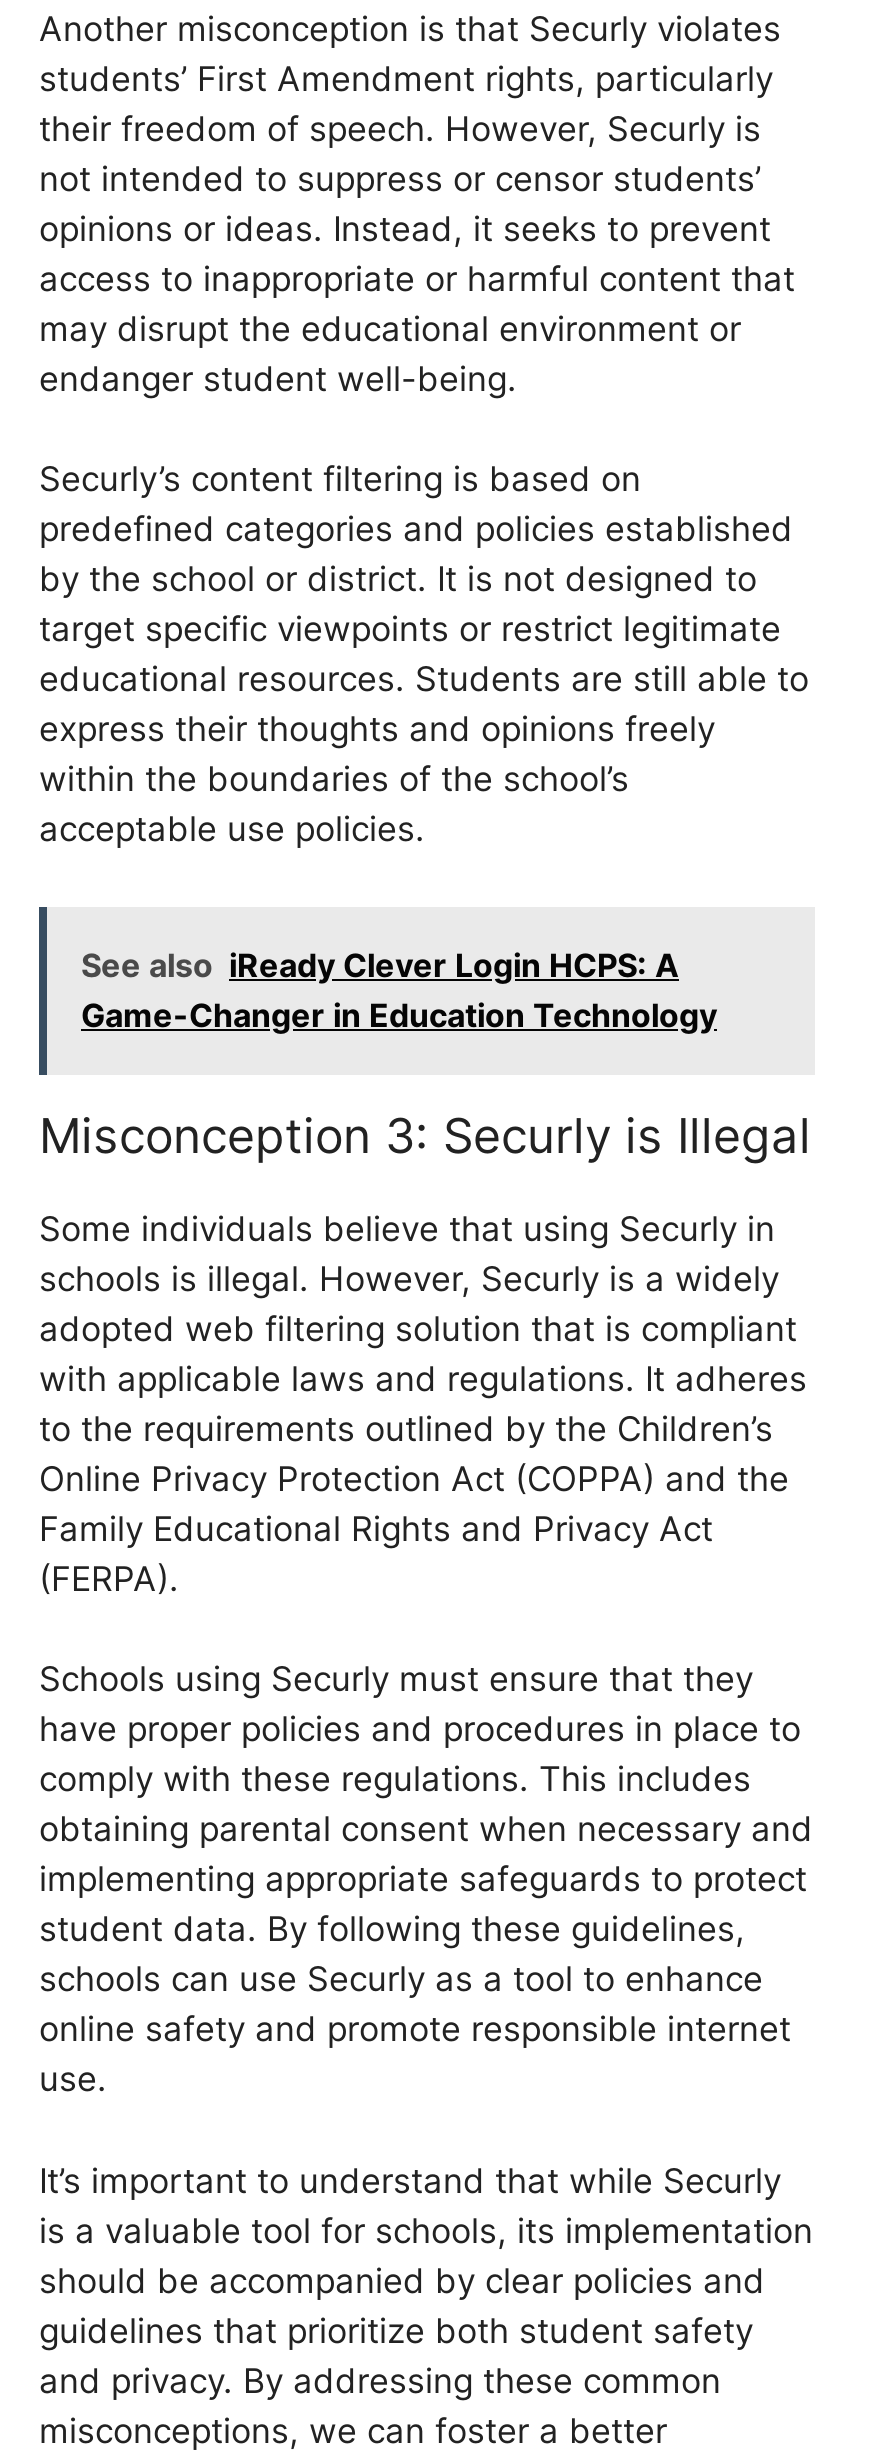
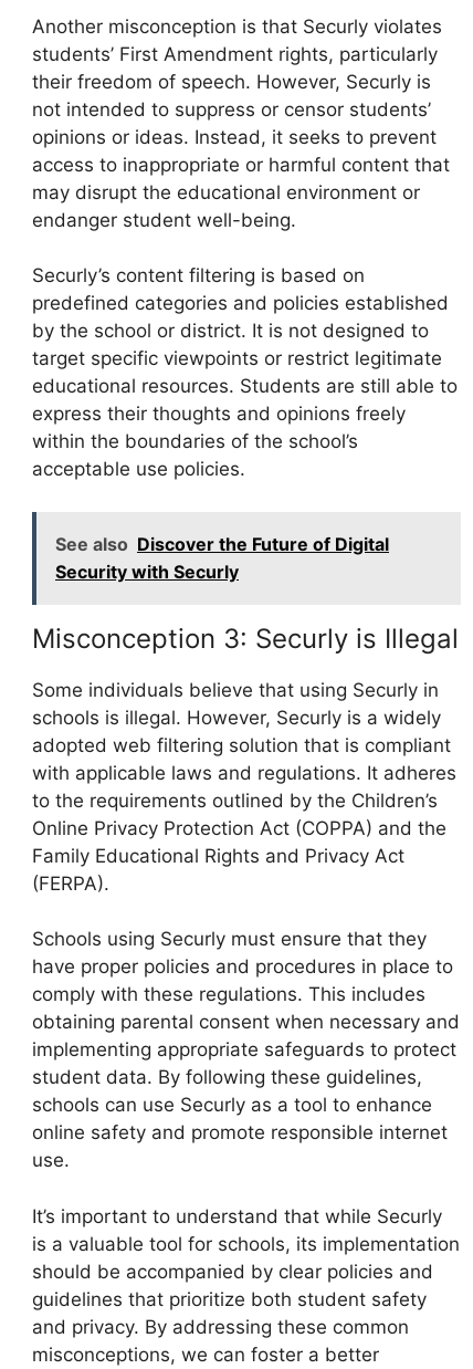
[81,945,717,1035] See also iReady Clever Login HCPS: A | Game-Changer in Education Technology -> [55,533,389,583] See also Discover the Future of Digital | Security with Securly

